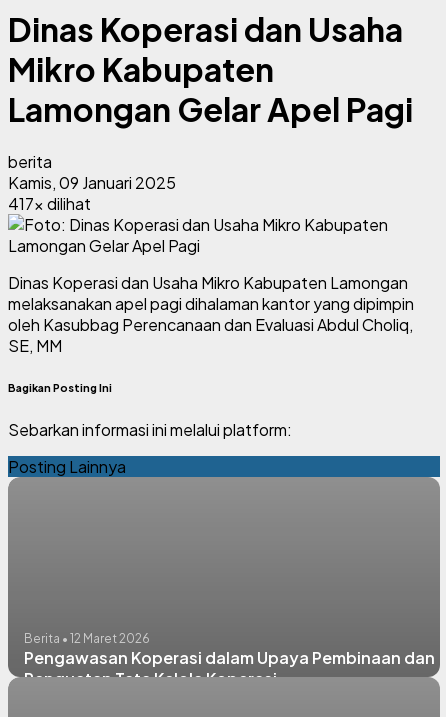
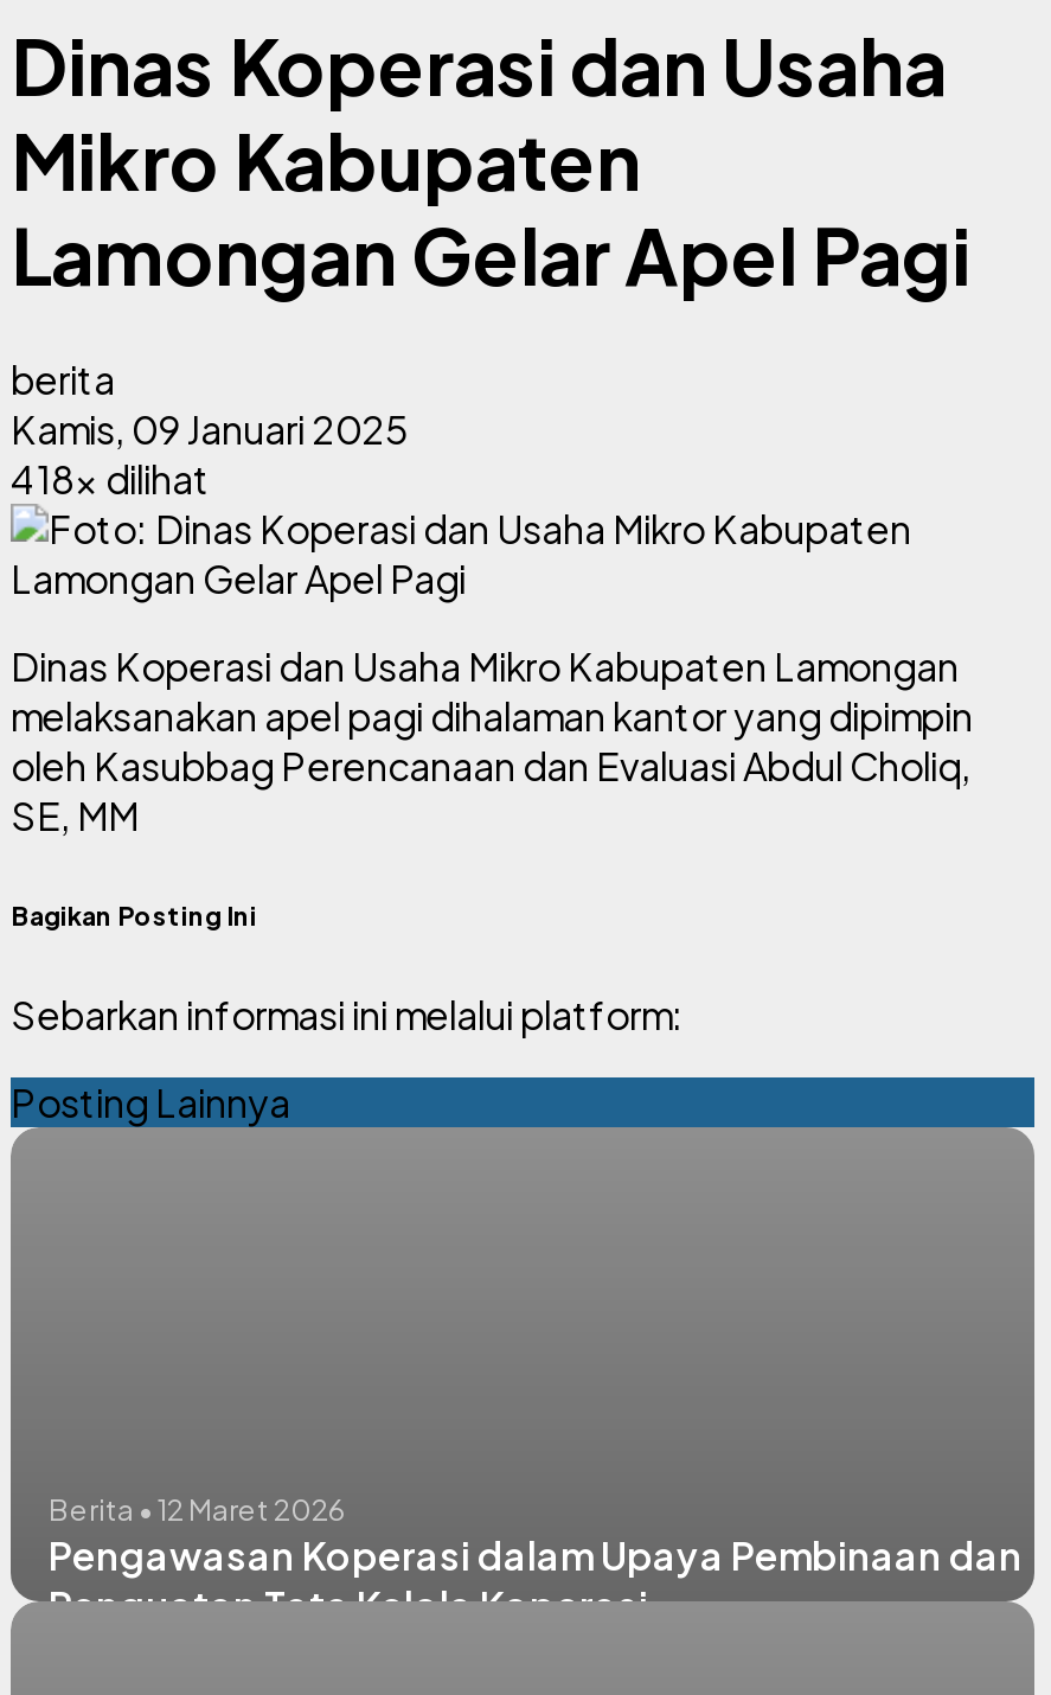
[8,193,91,214] 417x dilihat -> [11,454,210,504] 418x dilihat

